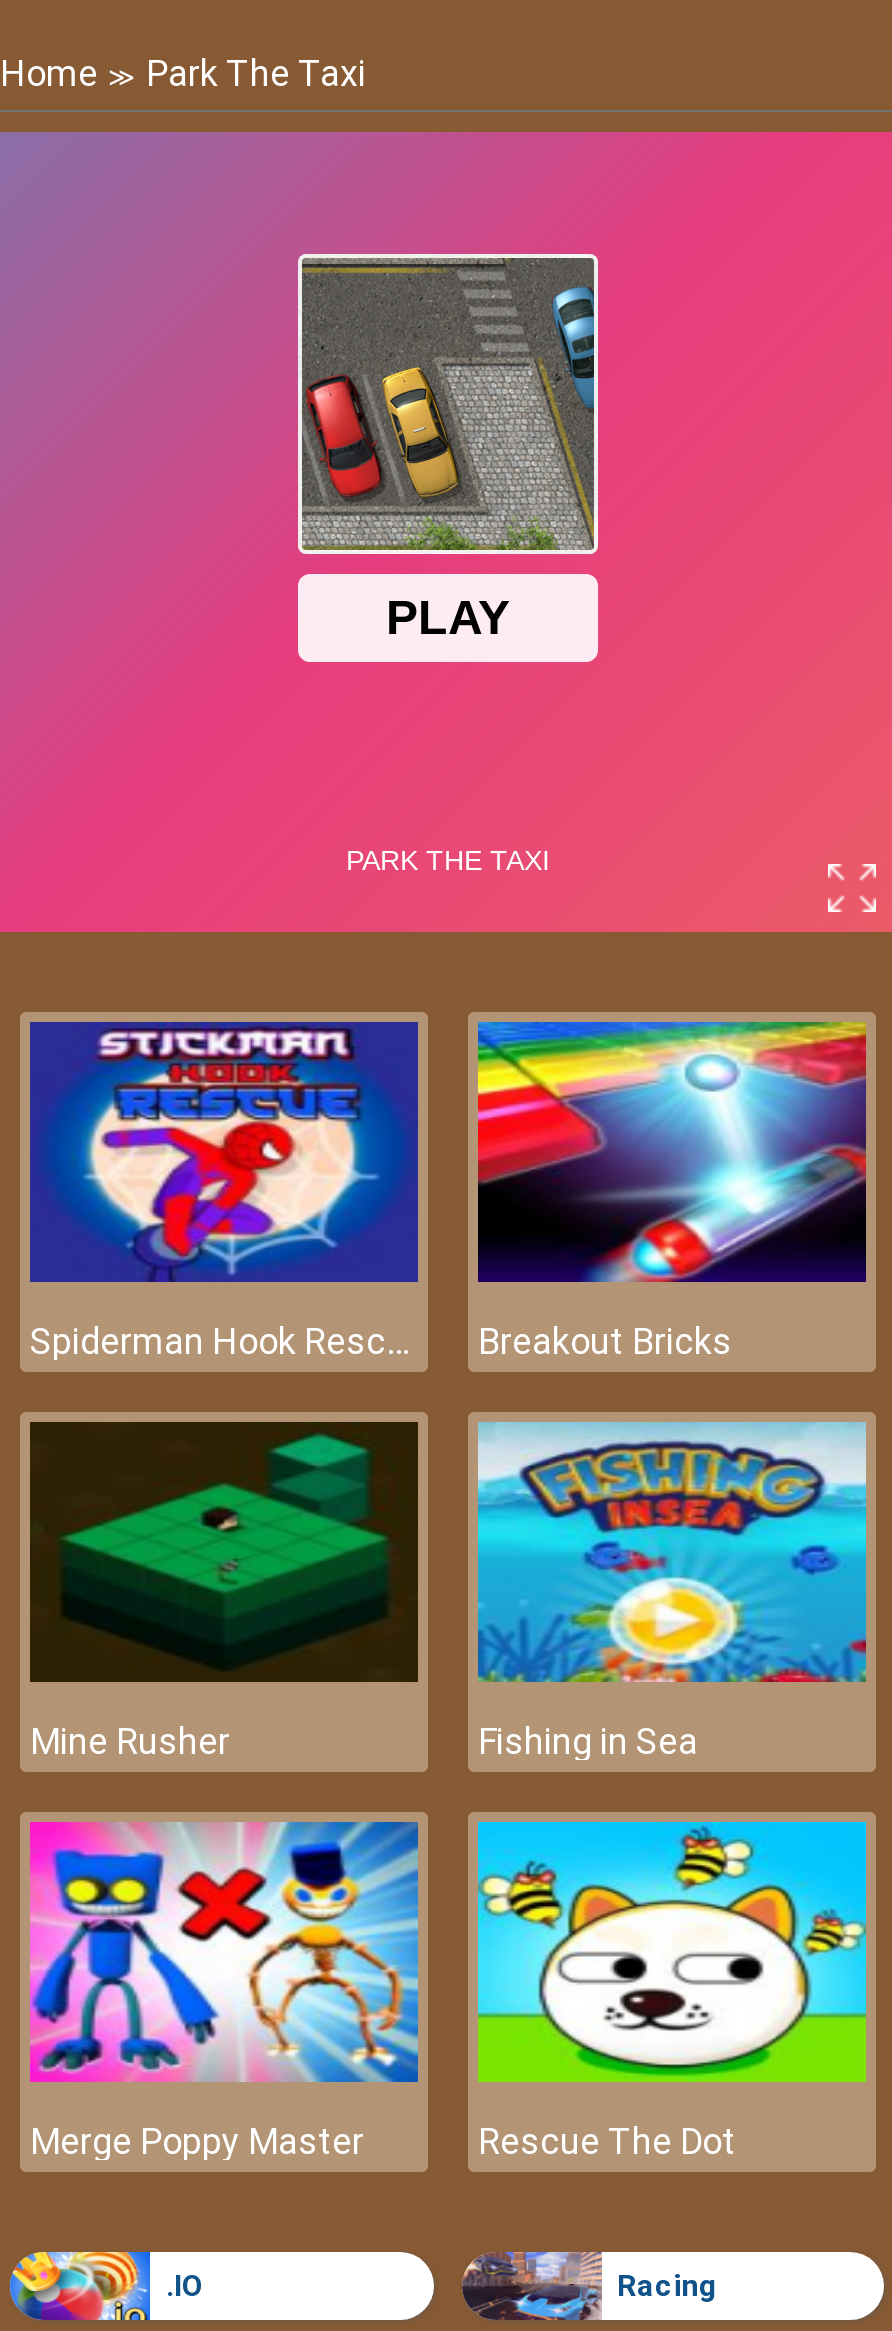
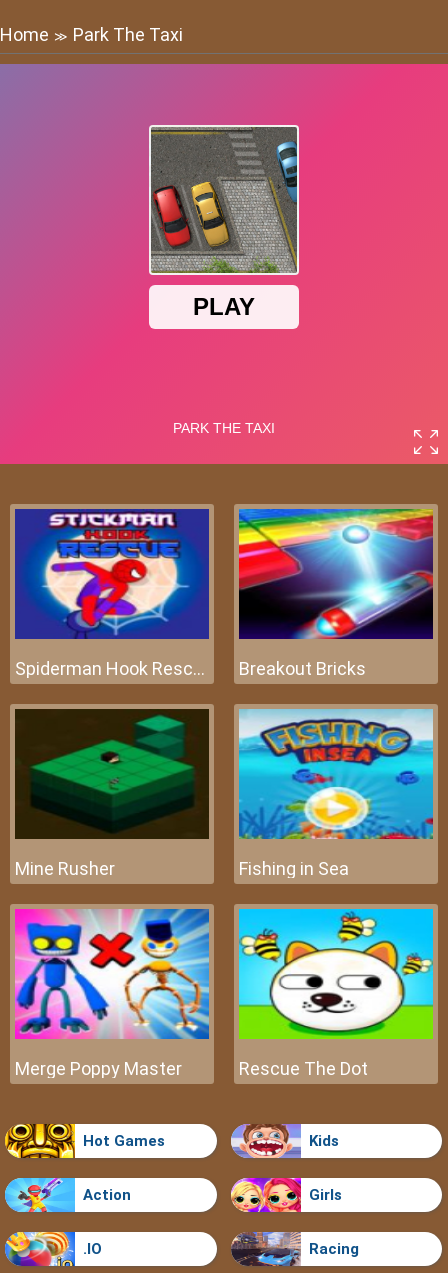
none -> [4,1123,341,1203] [image] | Hot Games | Kids | Action | Girls
none -> [230,1124,300,1159] [image]

